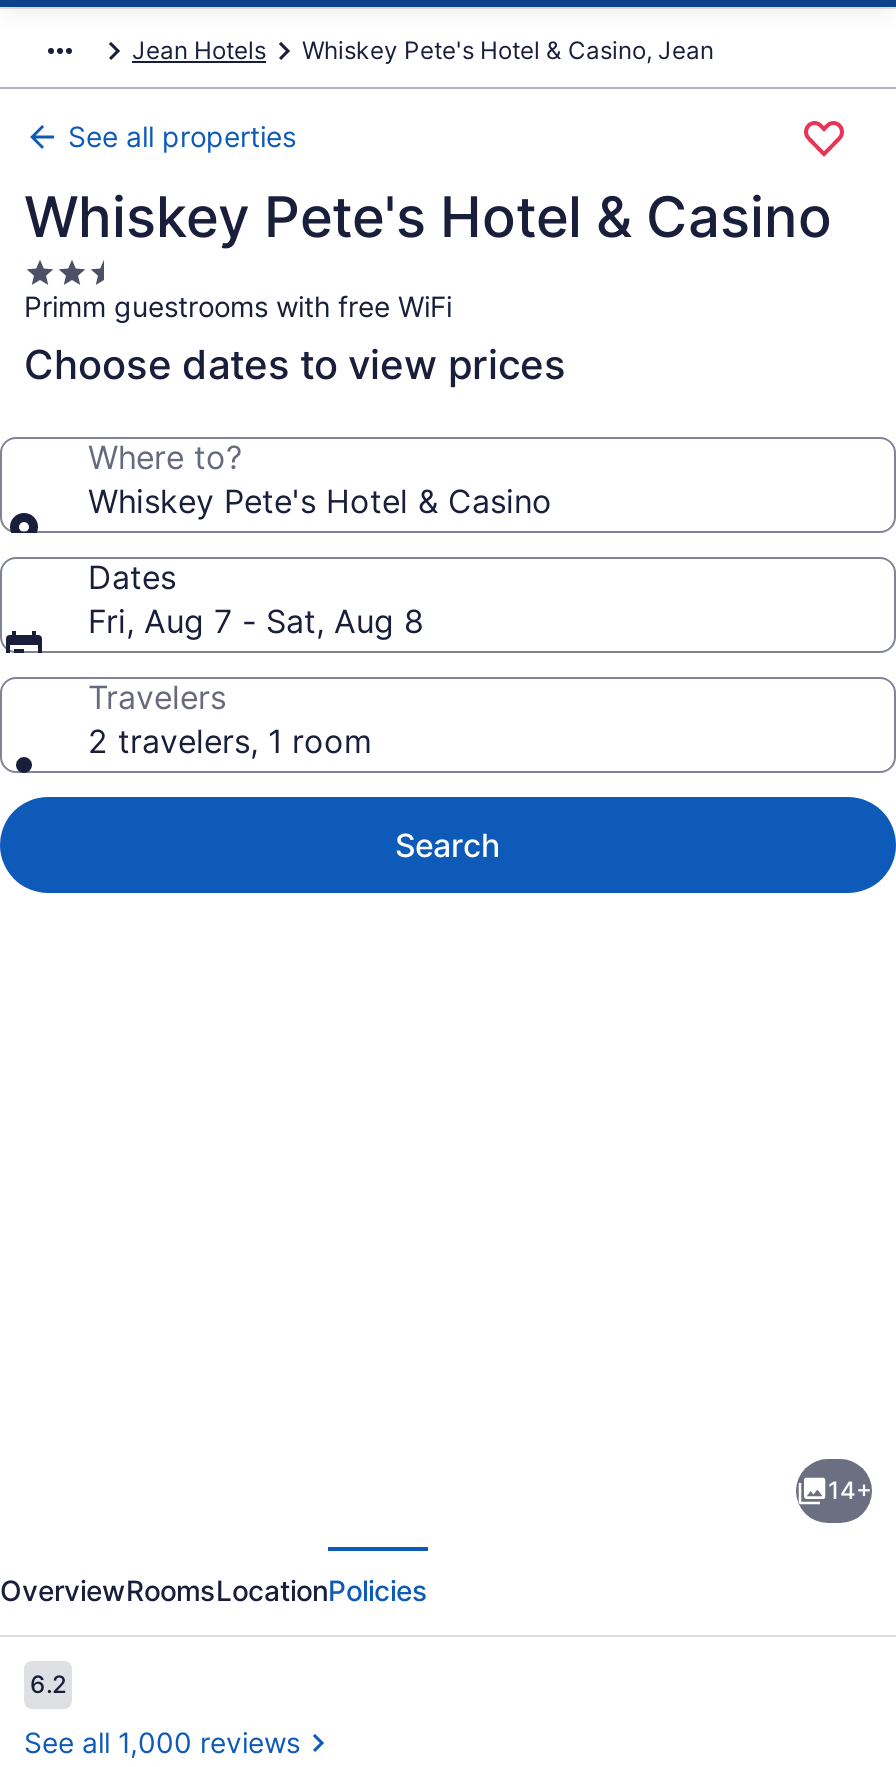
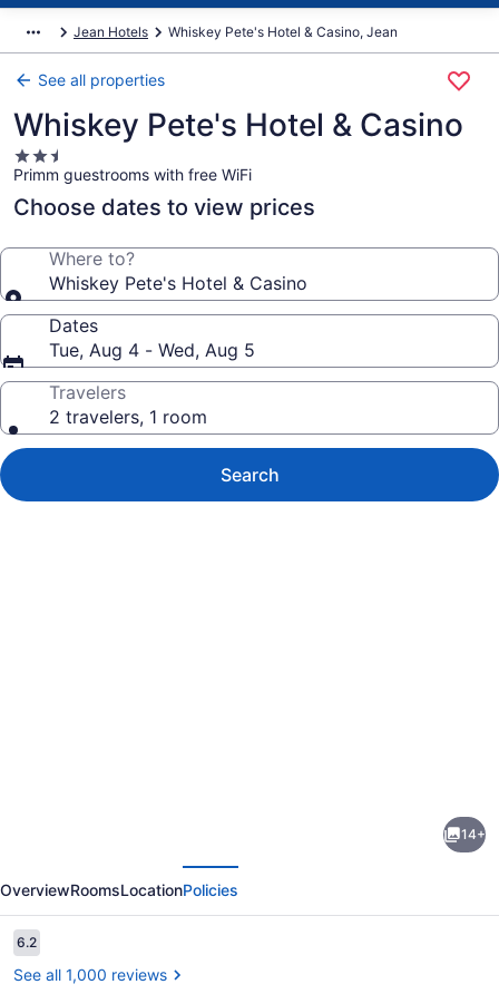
[88,601,424,641] Fri, Aug 7 - Sat, Aug 8 -> [49,339,255,361] Tue, Aug 4 - Wed, Aug 5

